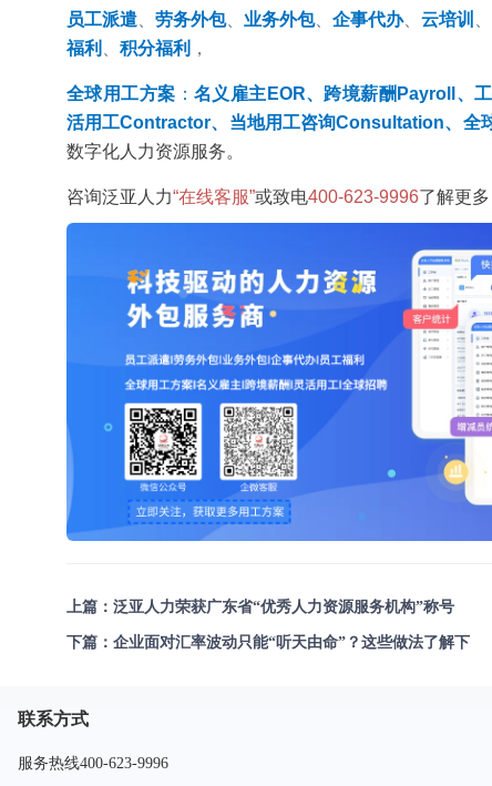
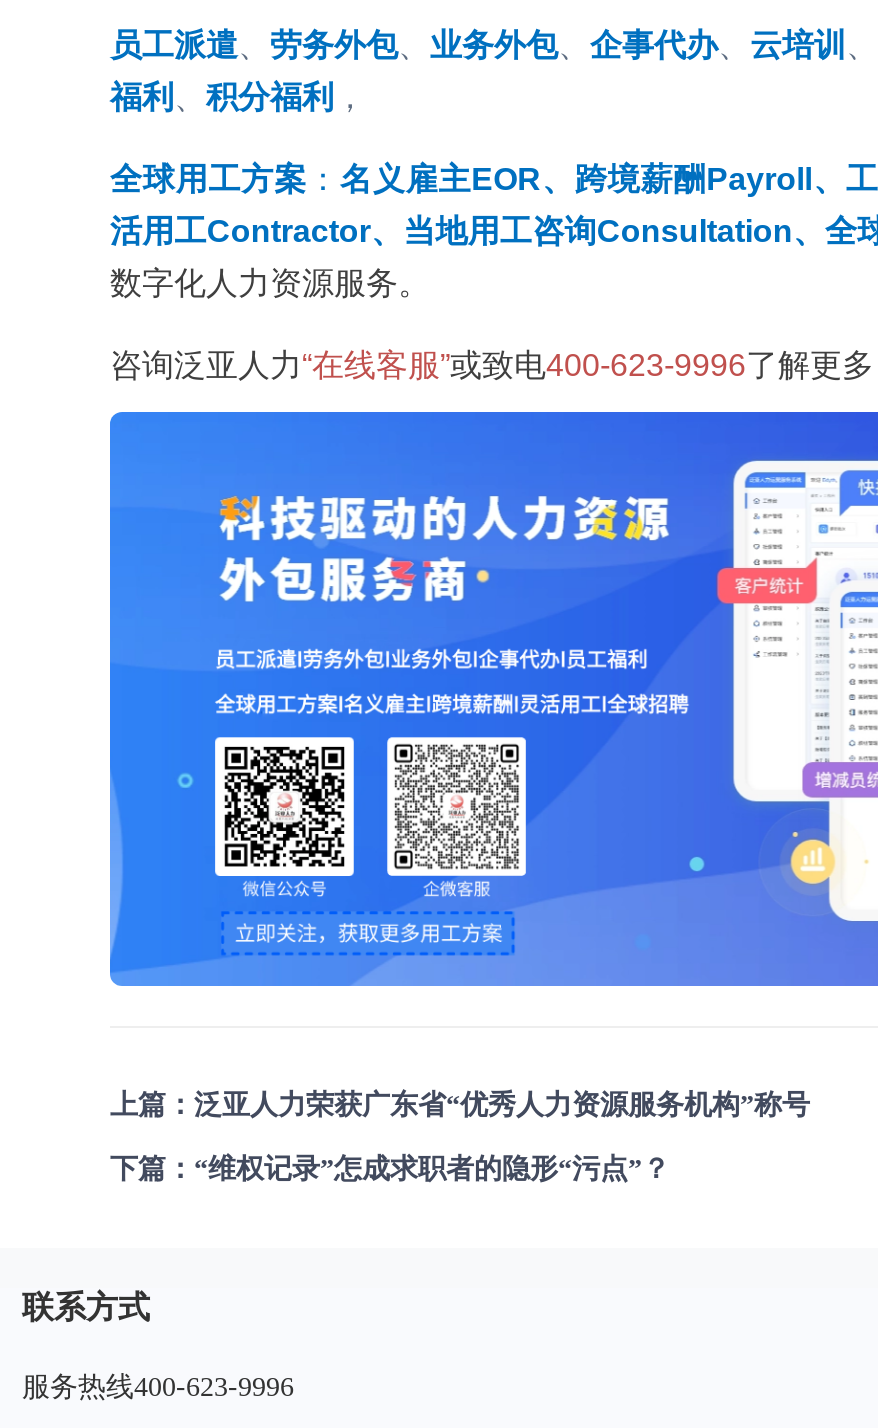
[66,634,470,650] 下篇：企业面对汇率波动只能“听天由命”？这些做法了解下 -> [110,1153,670,1183] 下篇：“维权记录”怎成求职者的隐形“污点”？

